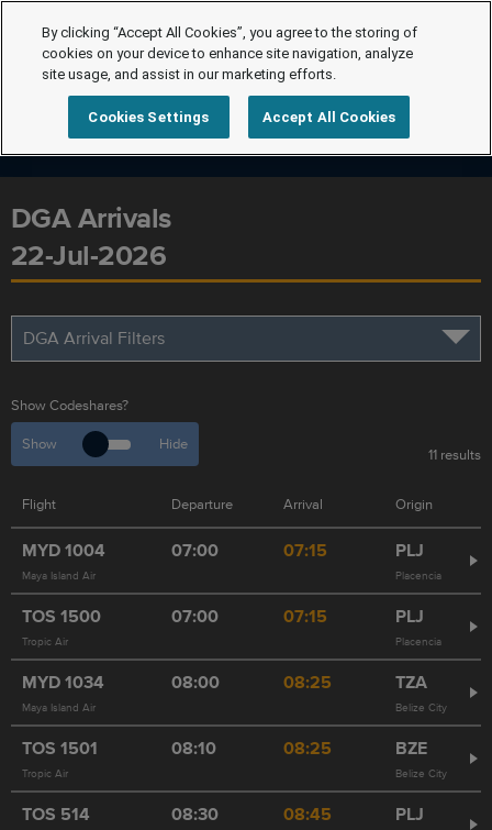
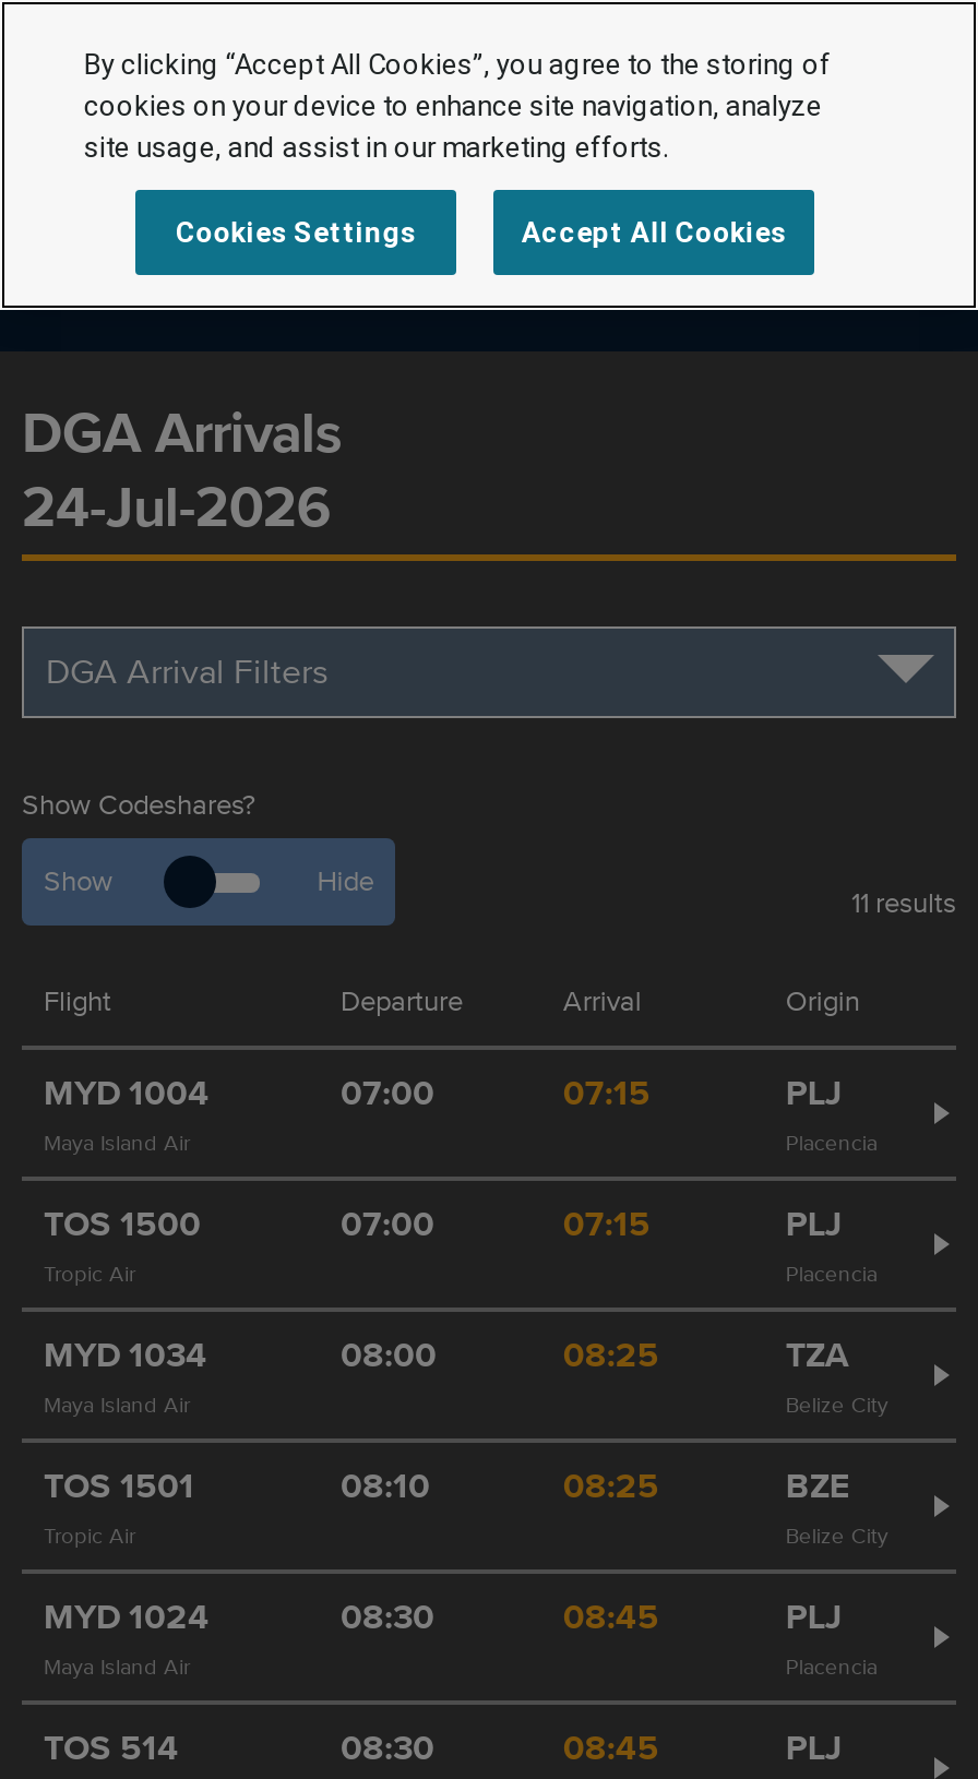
[11,234,166,276] 22-Jul-2026 -> [22,465,330,548] 24-Jul-2026
none -> [44,1591,877,1683] MYD 1024 | 08:30 | 08:45 | PLJ | Maya Island Air | Placencia

